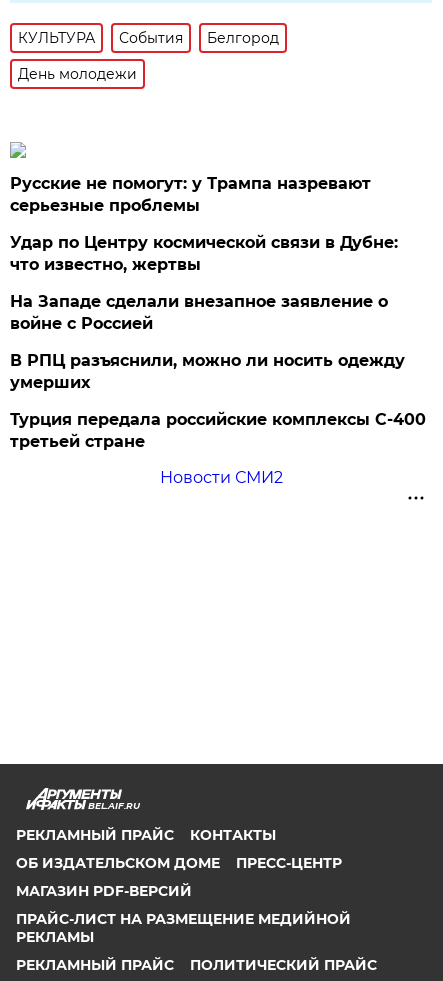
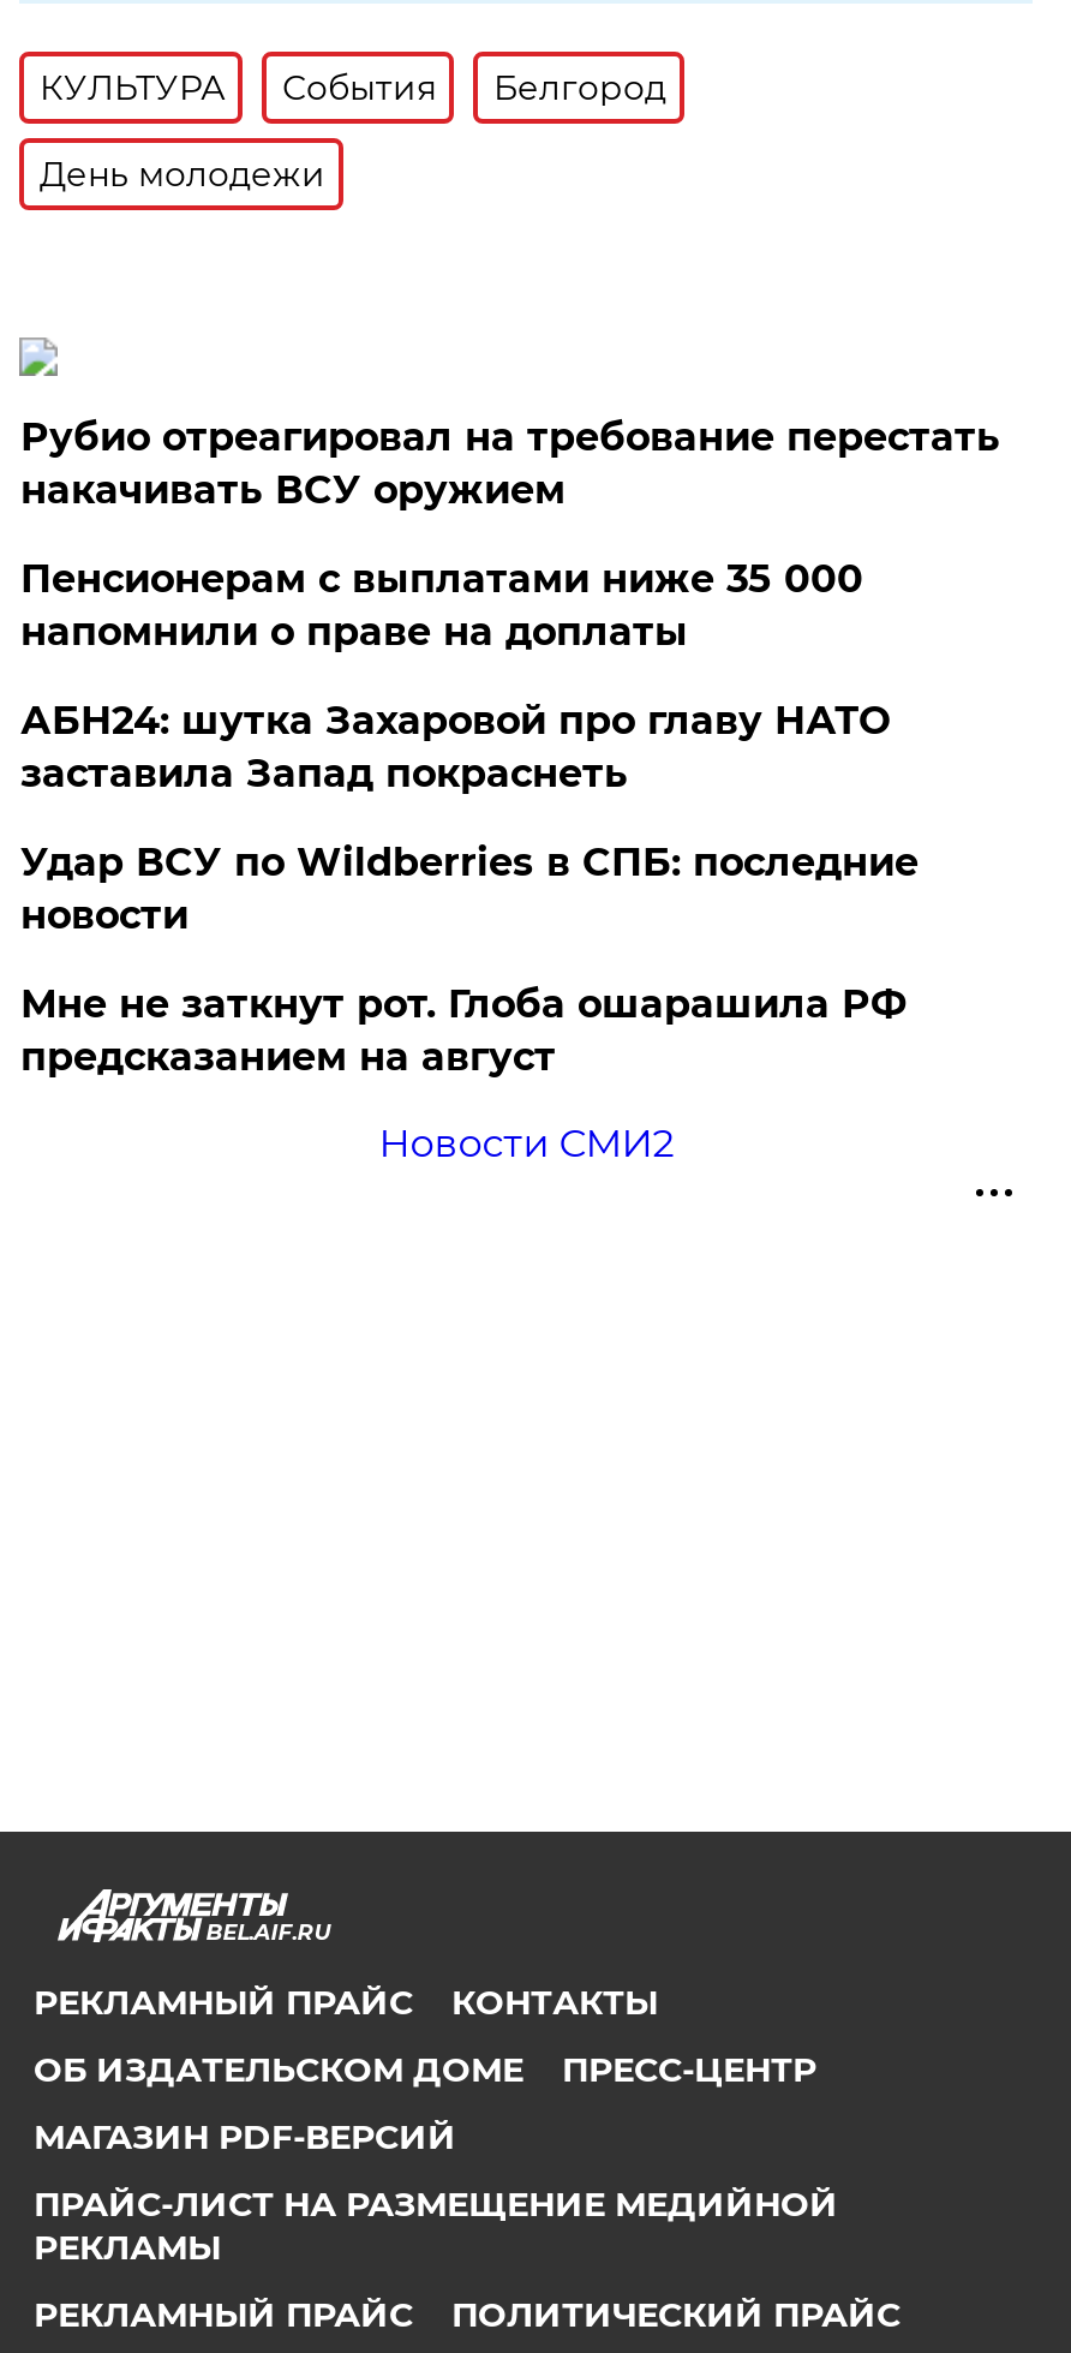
[10,174,371,215] Русские не помогут: у Трампа назревают | серьезные проблемы -> [20,414,1000,513] Рубио отреагировал на требование перестать | накачивать ВСУ оружием
[10,233,398,274] Удар по Центру космической связи в Дубне: | что известно, жертвы -> [20,556,863,655] Пенсионерам с выплатами ниже 35 000 | напомнили о праве на доплаты
[10,292,388,333] На Западе сделали внезапное заявление о | войне с Россией -> [20,698,889,796] АБН24: шутка Захаровой про главу НАТО | заставила Запад покраснеть
[10,351,405,392] В РПЦ разъяснили, можно ли носить одежду | умерших -> [20,840,918,938] Удар ВСУ по Wildberries в СПБ: последние | новости
[10,410,426,451] Турция передала российские комплексы С-400 | третьей стране -> [20,981,906,1080] Мне не заткнут рот. Глоба ошарашила РФ | предсказанием на август

